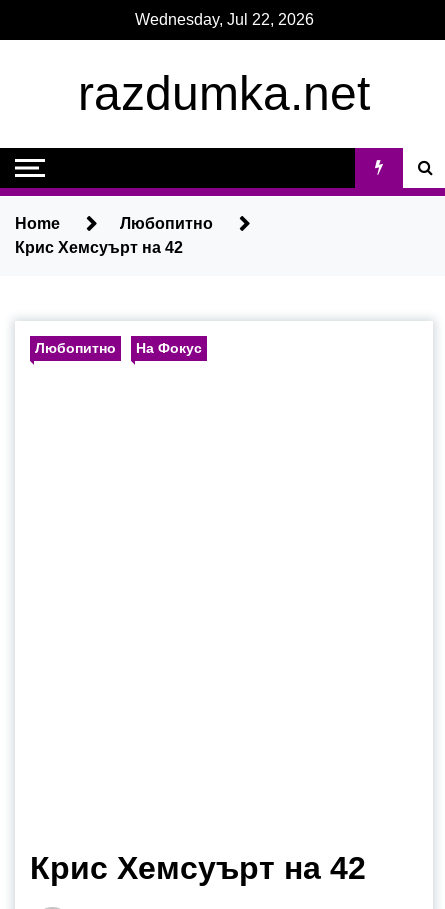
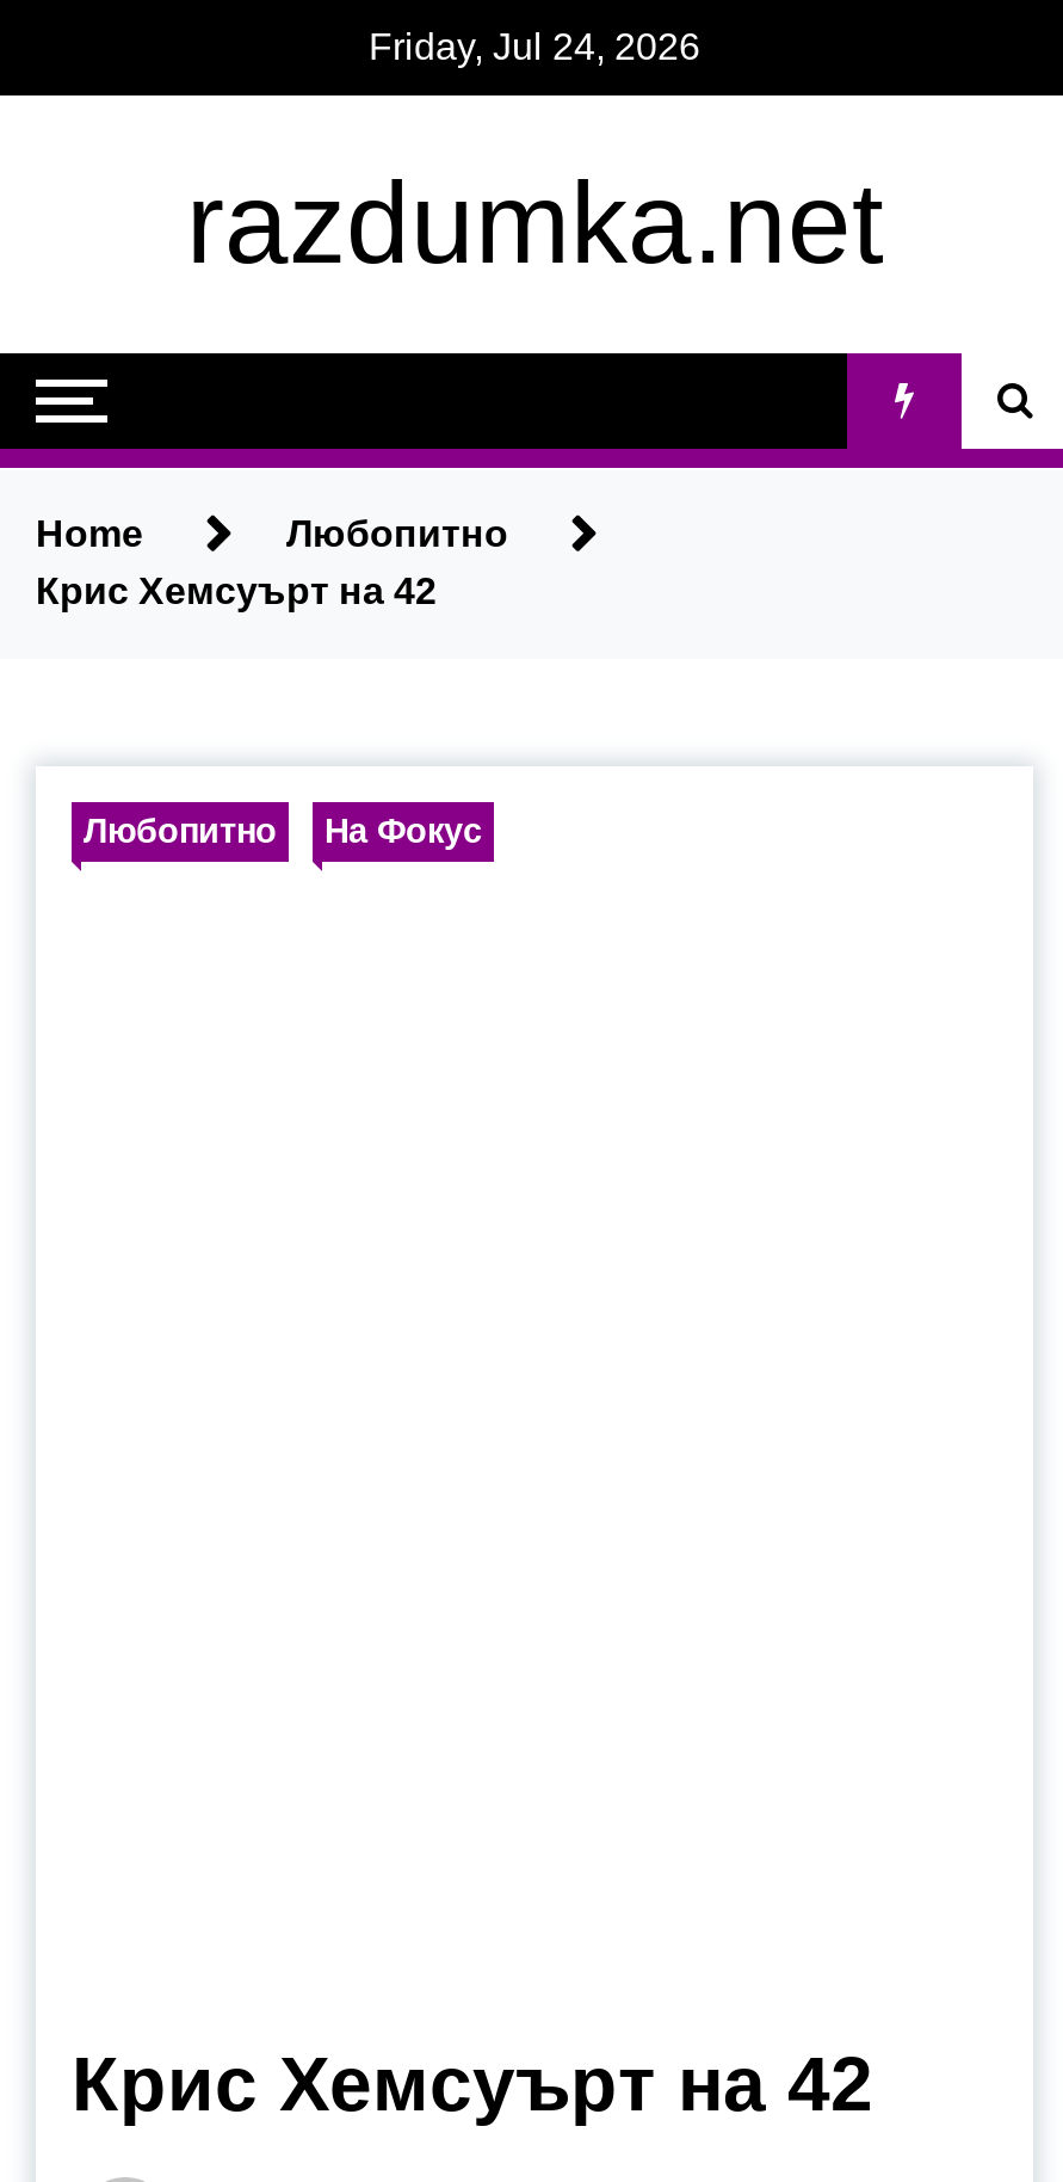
[134,11,313,28] Wednesday, Jul 22, 2026 -> [369,26,700,67] Friday, Jul 24, 2026

